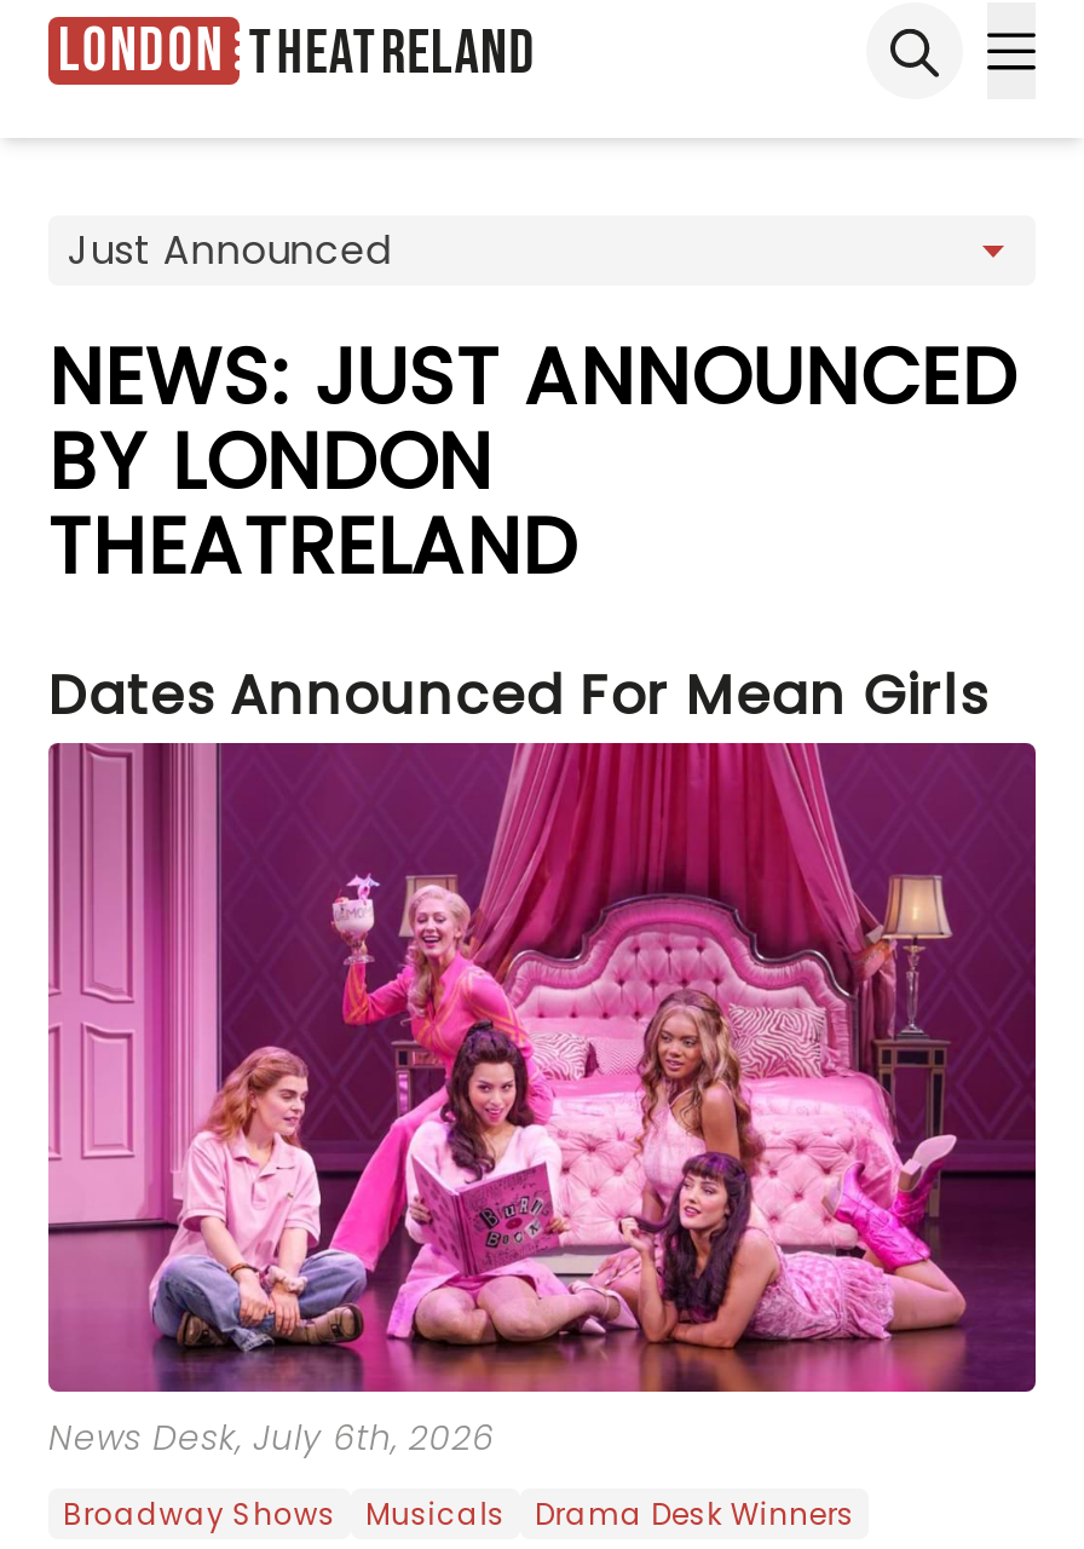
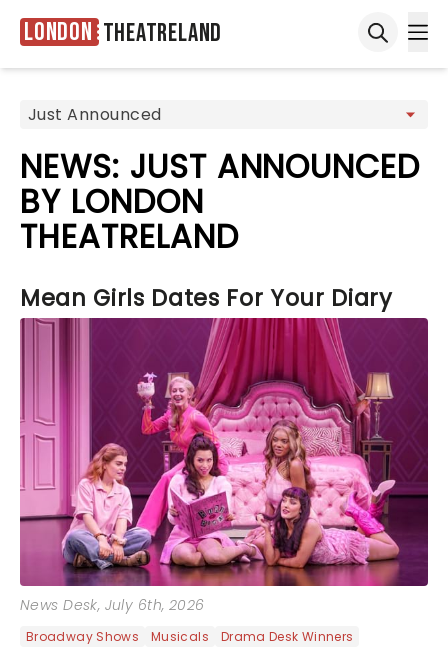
[48,656,988,733] Dates Announced For Mean Girls -> [20,282,393,314] Mean Girls Dates For Your Diary

